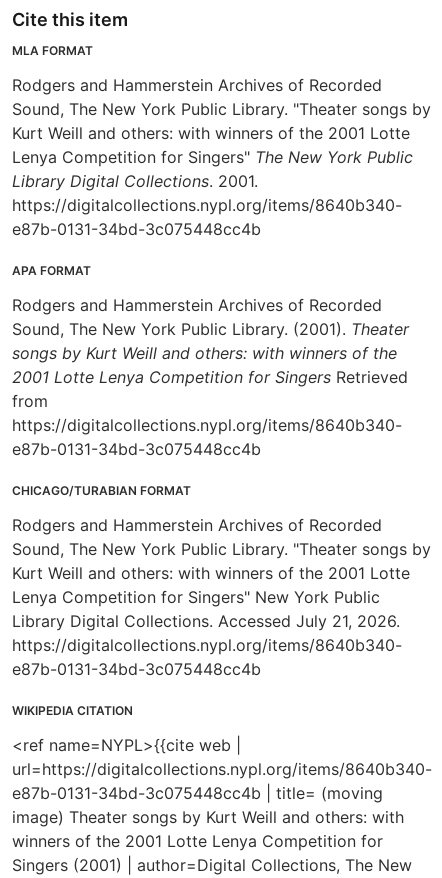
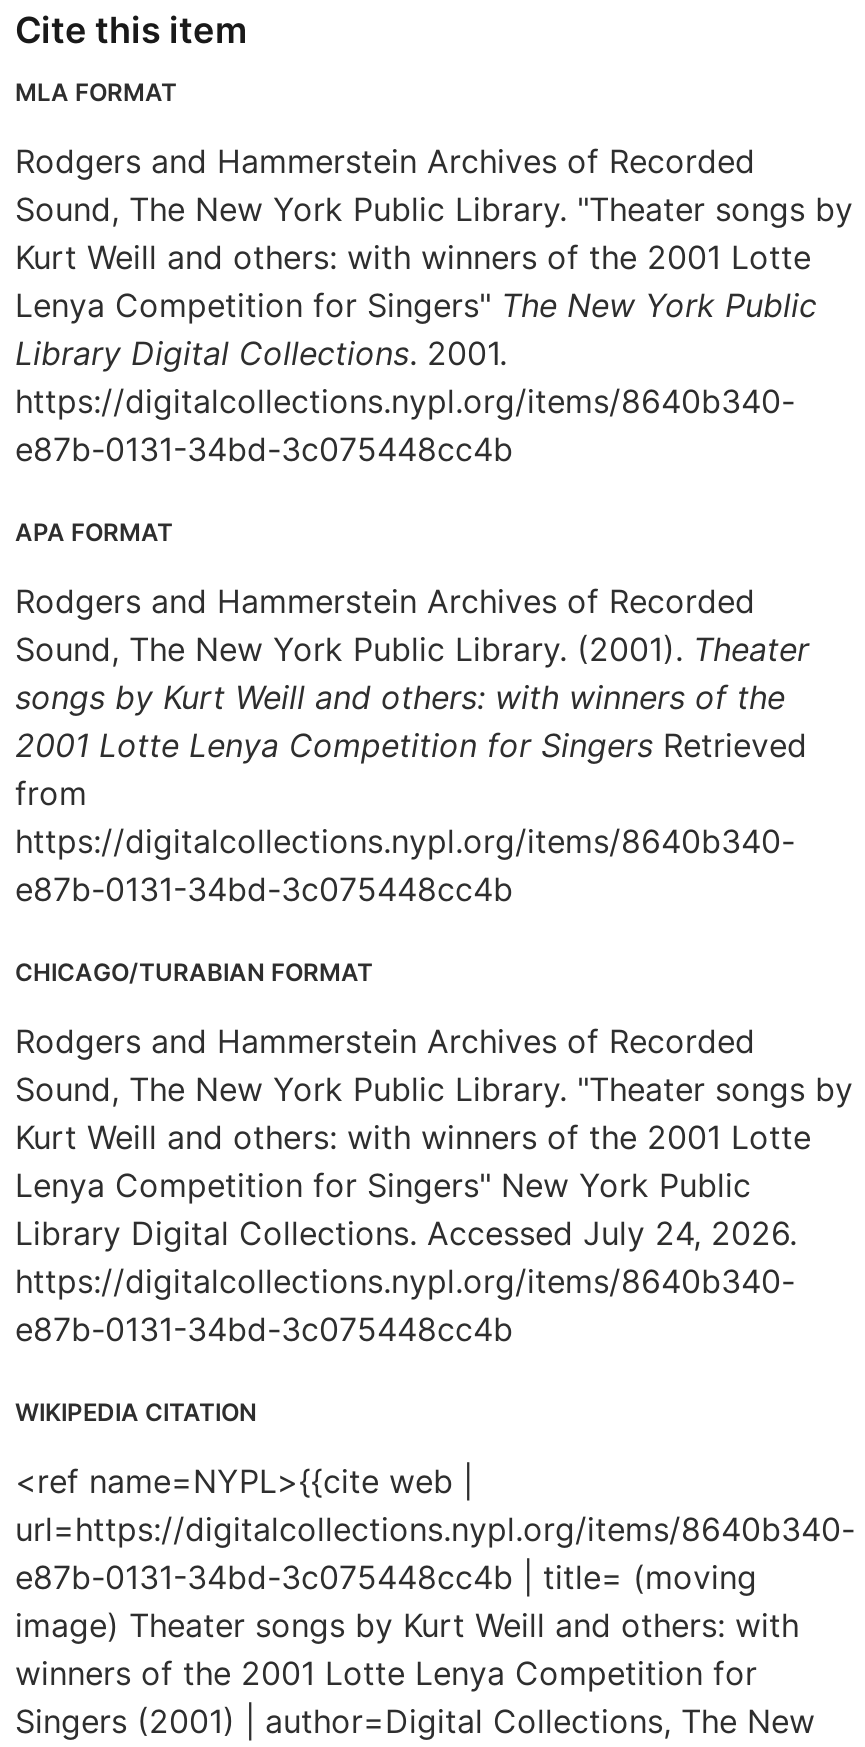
[12,611,400,631] Library Digital Collections. Accessed July 21, 2026. -> [15,1213,797,1253] Library Digital Collections. Accessed July 24, 2026.

